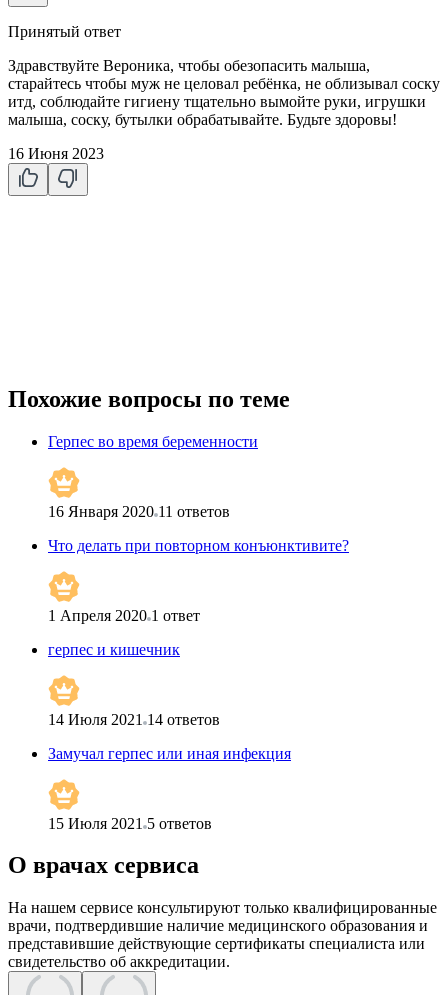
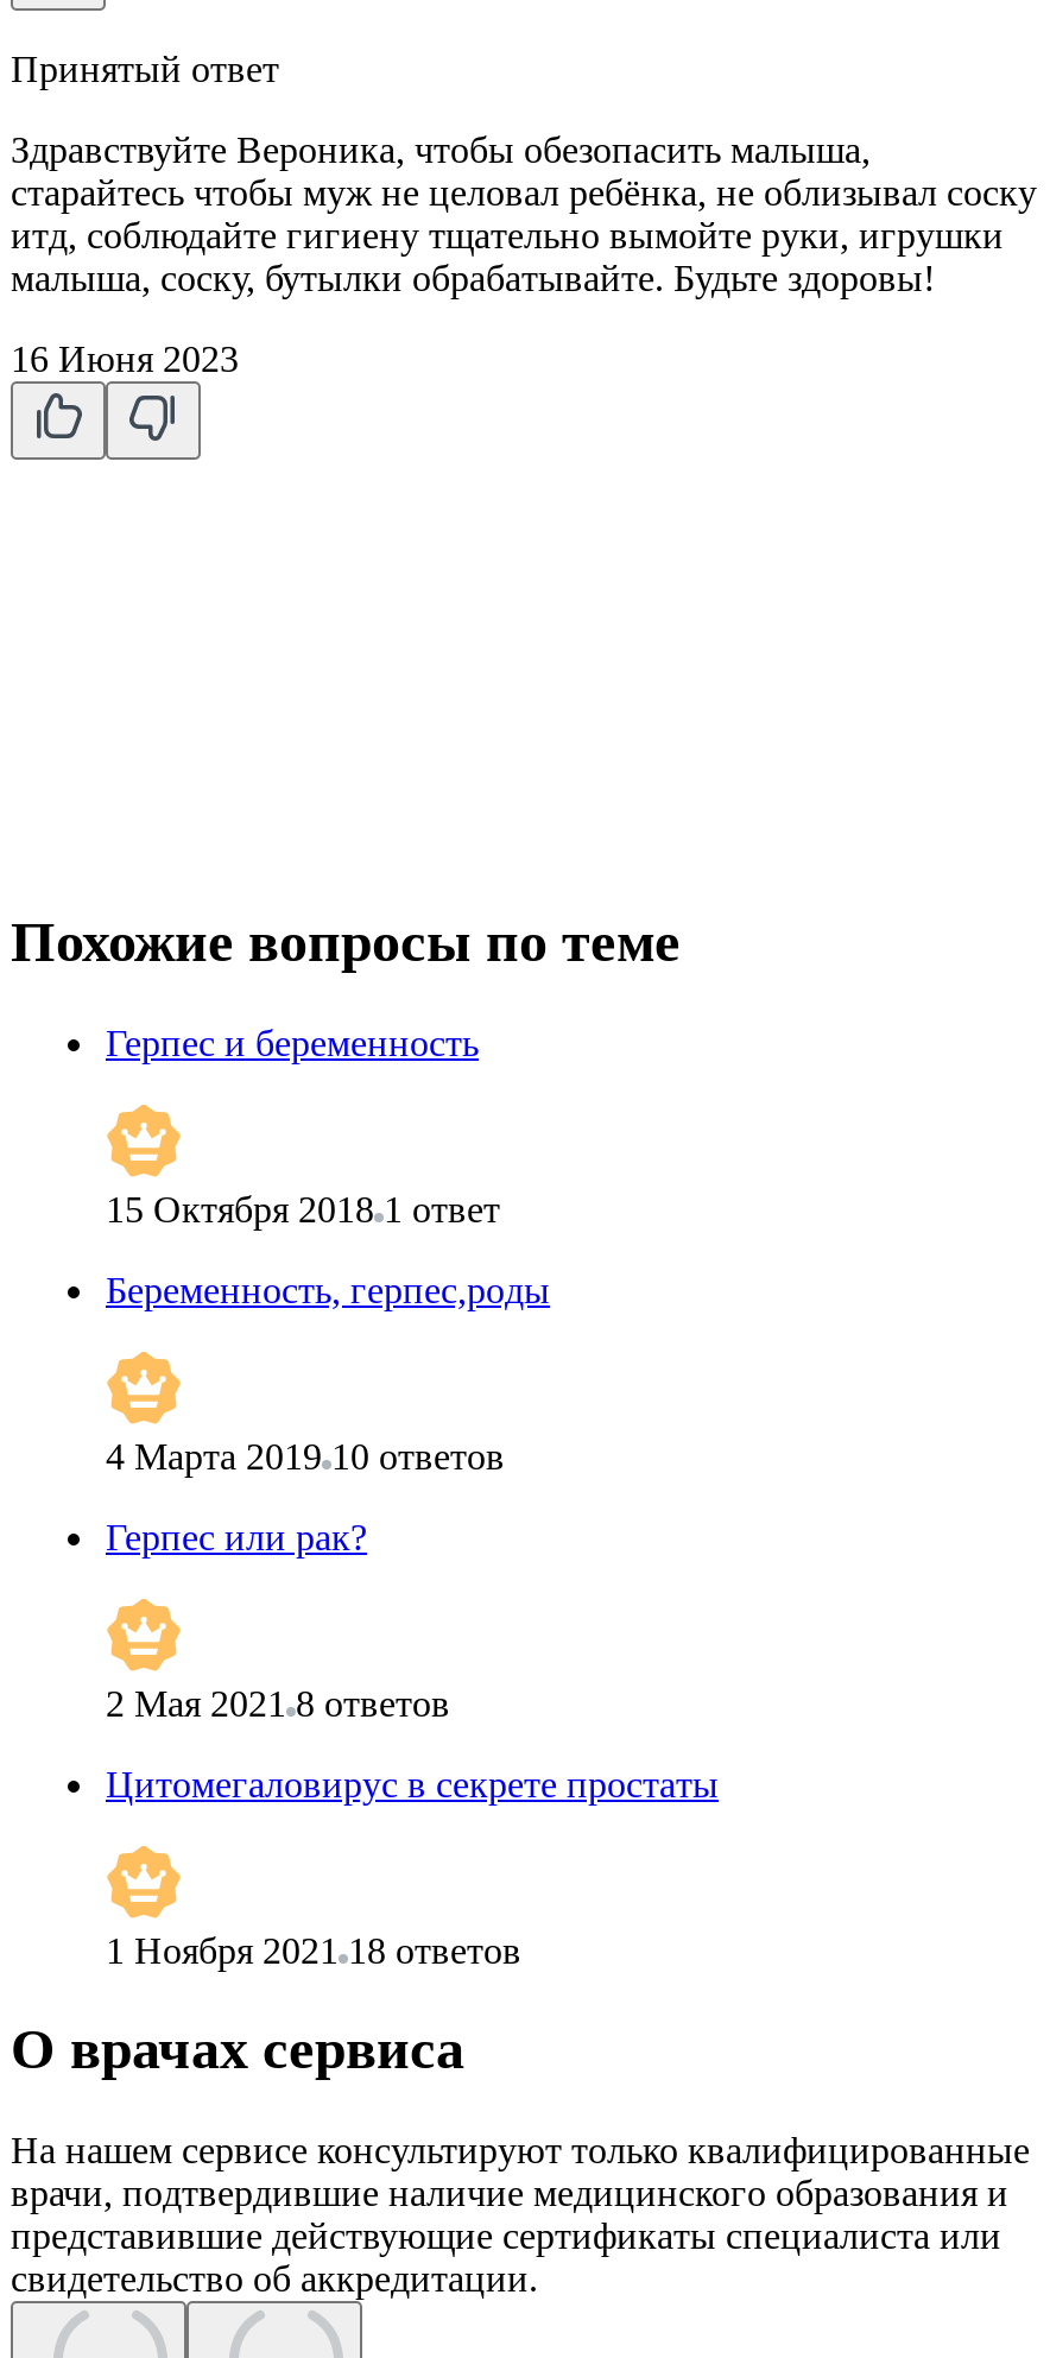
[48,432,258,449] Герпес во время беременности -> [106,1022,479,1062] Герпес и беременность
[48,502,230,519] 16 Января 2020 11 ответов -> [106,1188,500,1228] 15 Октября 2018 1 ответ
[48,536,349,553] Что делать при повторном конъюнктивите? -> [106,1269,550,1309] Беременность, герпес,роды
[48,606,200,623] 1 Апреля 2020 1 ответ -> [106,1435,505,1475] 4 Марта 2019 10 ответов
[48,640,180,657] герпес и кишечник -> [106,1516,367,1556] Герпес или рак?
[48,710,220,727] 14 Июля 2021 14 ответов -> [106,1682,450,1722] 2 Мая 2021 8 ответов
[48,744,291,761] Замучал герпес или иная инфекция -> [106,1763,719,1803] Цитомегаловирус в секрете простаты
[48,814,212,831] 15 Июля 2021 5 ответов -> [106,1929,521,1970] 1 Ноября 2021 18 ответов

